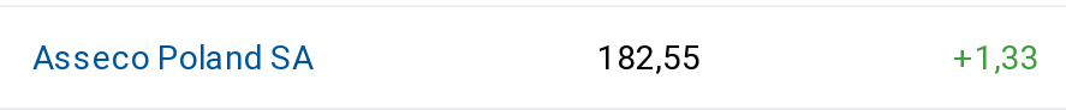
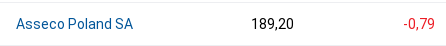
[597,38,701,77] 182,55 -> [251,16,294,32] 189,20
[953,38,1040,77] +1,33 -> [403,16,435,32] -0,79

